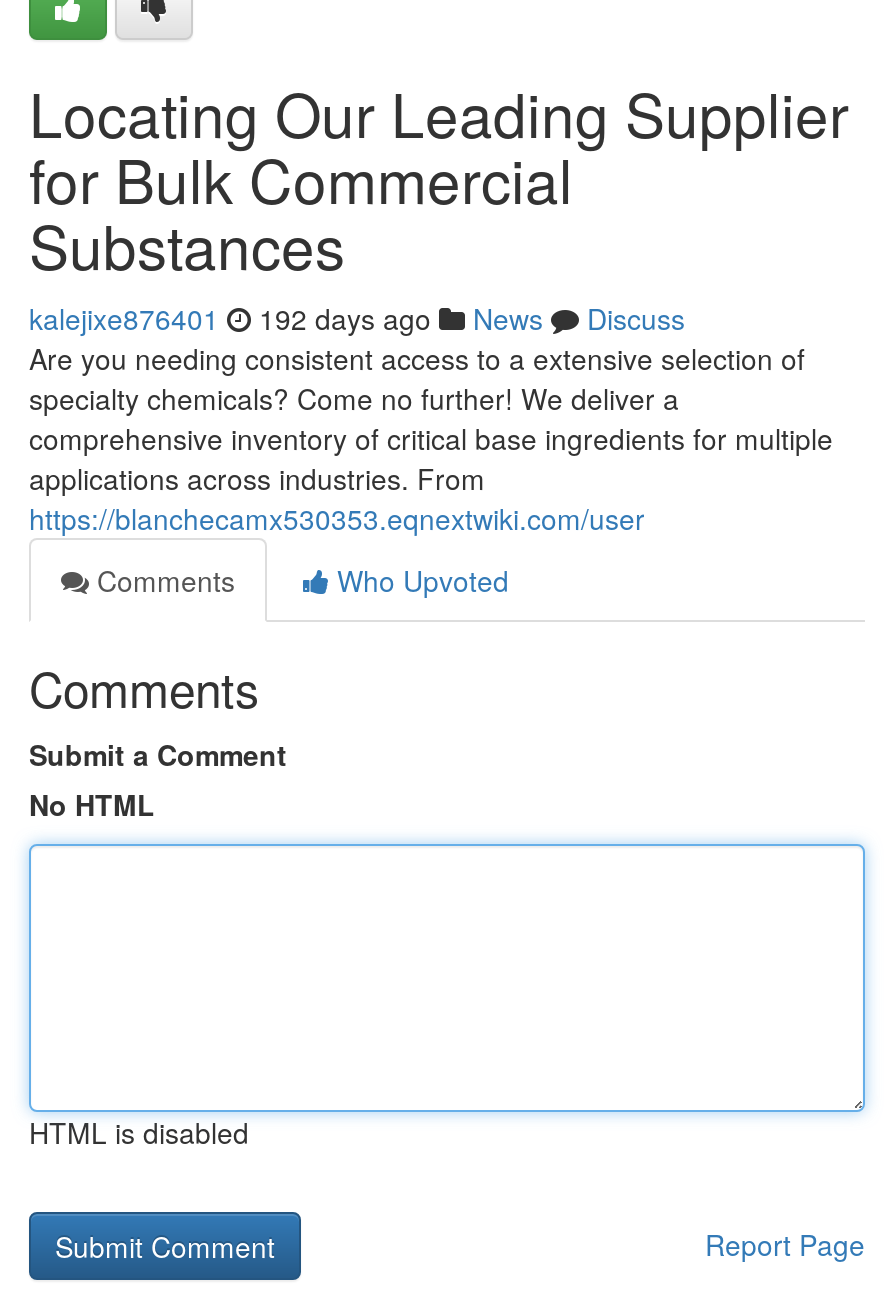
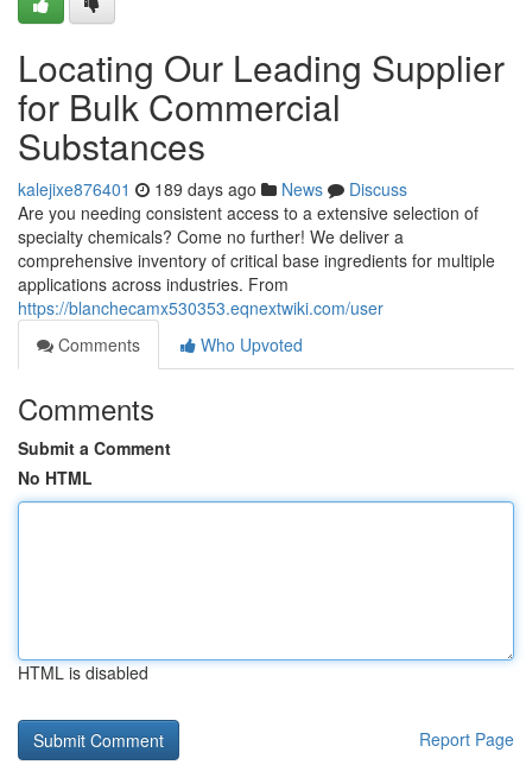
[29,298,685,338] kalejixe876401 192 days ago News Discuss -> [18,177,407,201] kalejixe876401 189 days ago News Discuss

